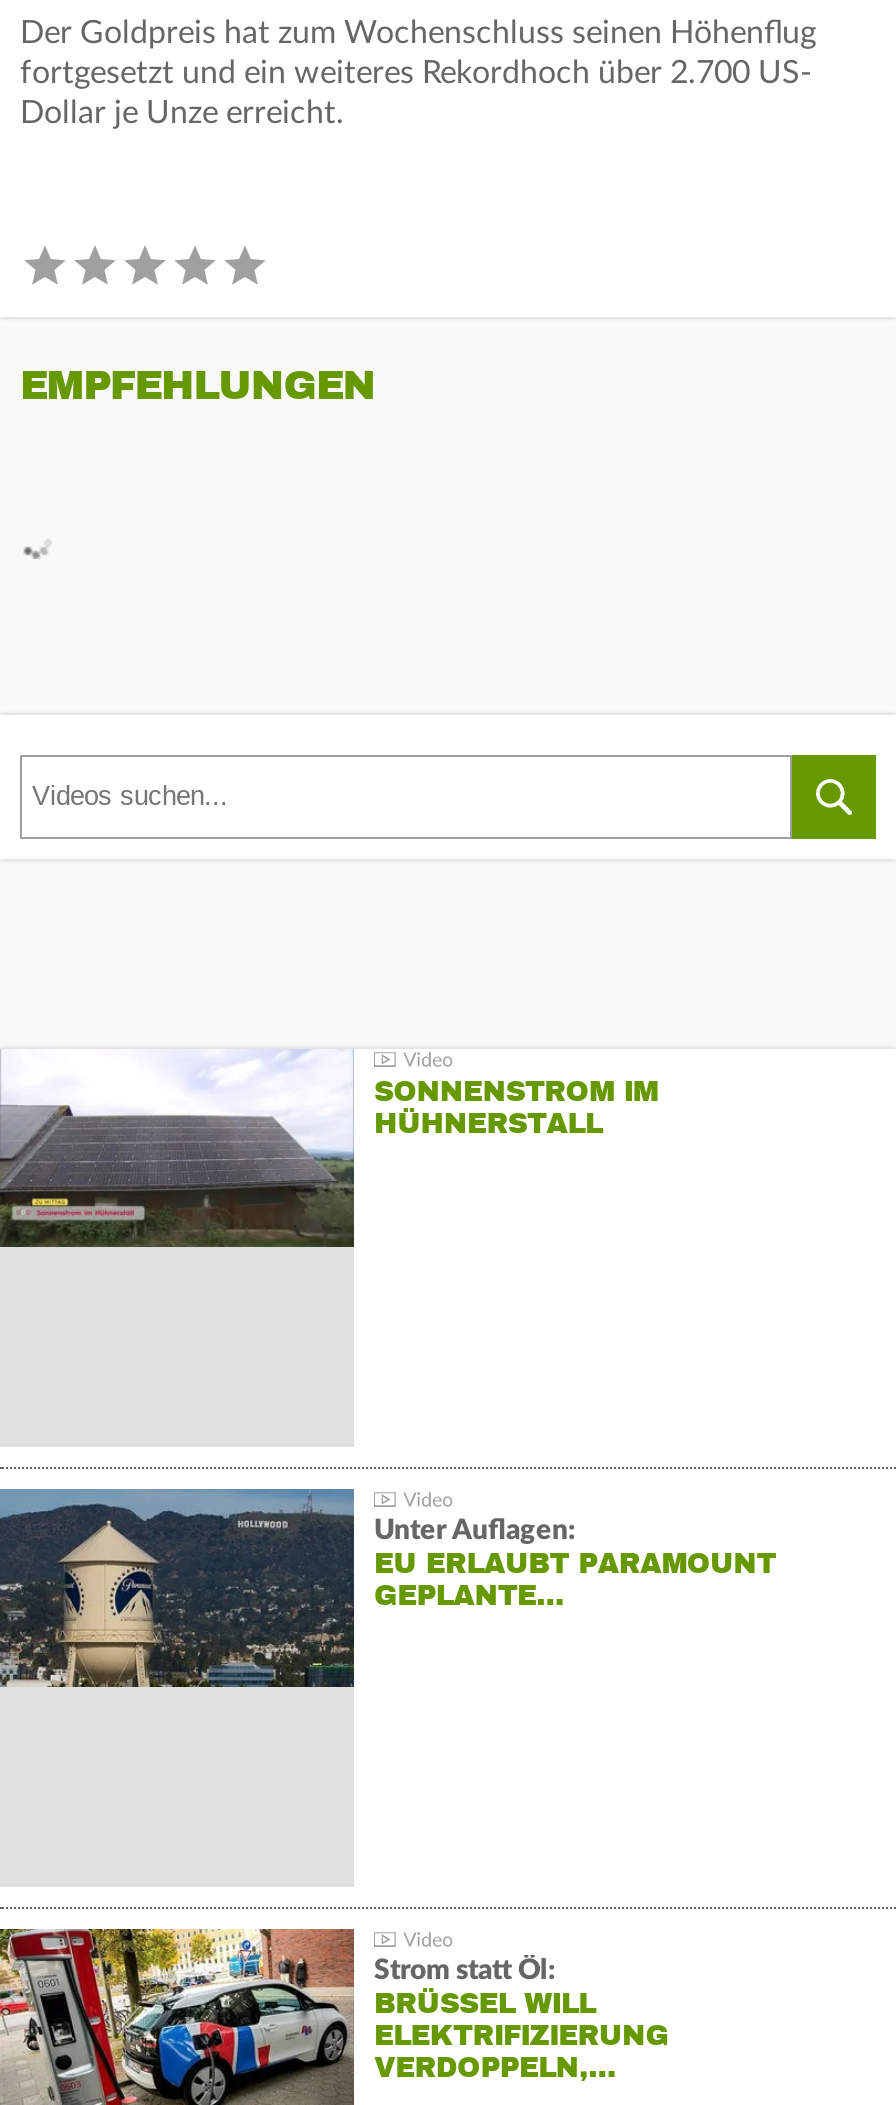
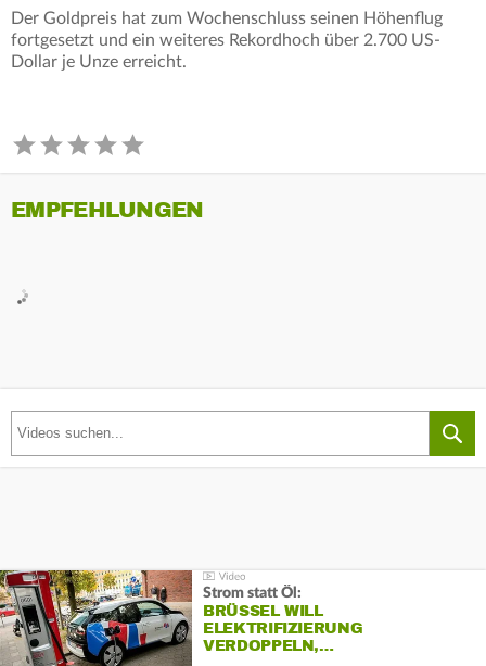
[6,1049,658,1251] [image] | SONNENSTROM IM | HÜHNERSTALL -> none
[6,1487,776,1735] [image] | Unter Auflagen: | EU ERLAUBT PARAMOUNT | GEPLANTE… -> none

